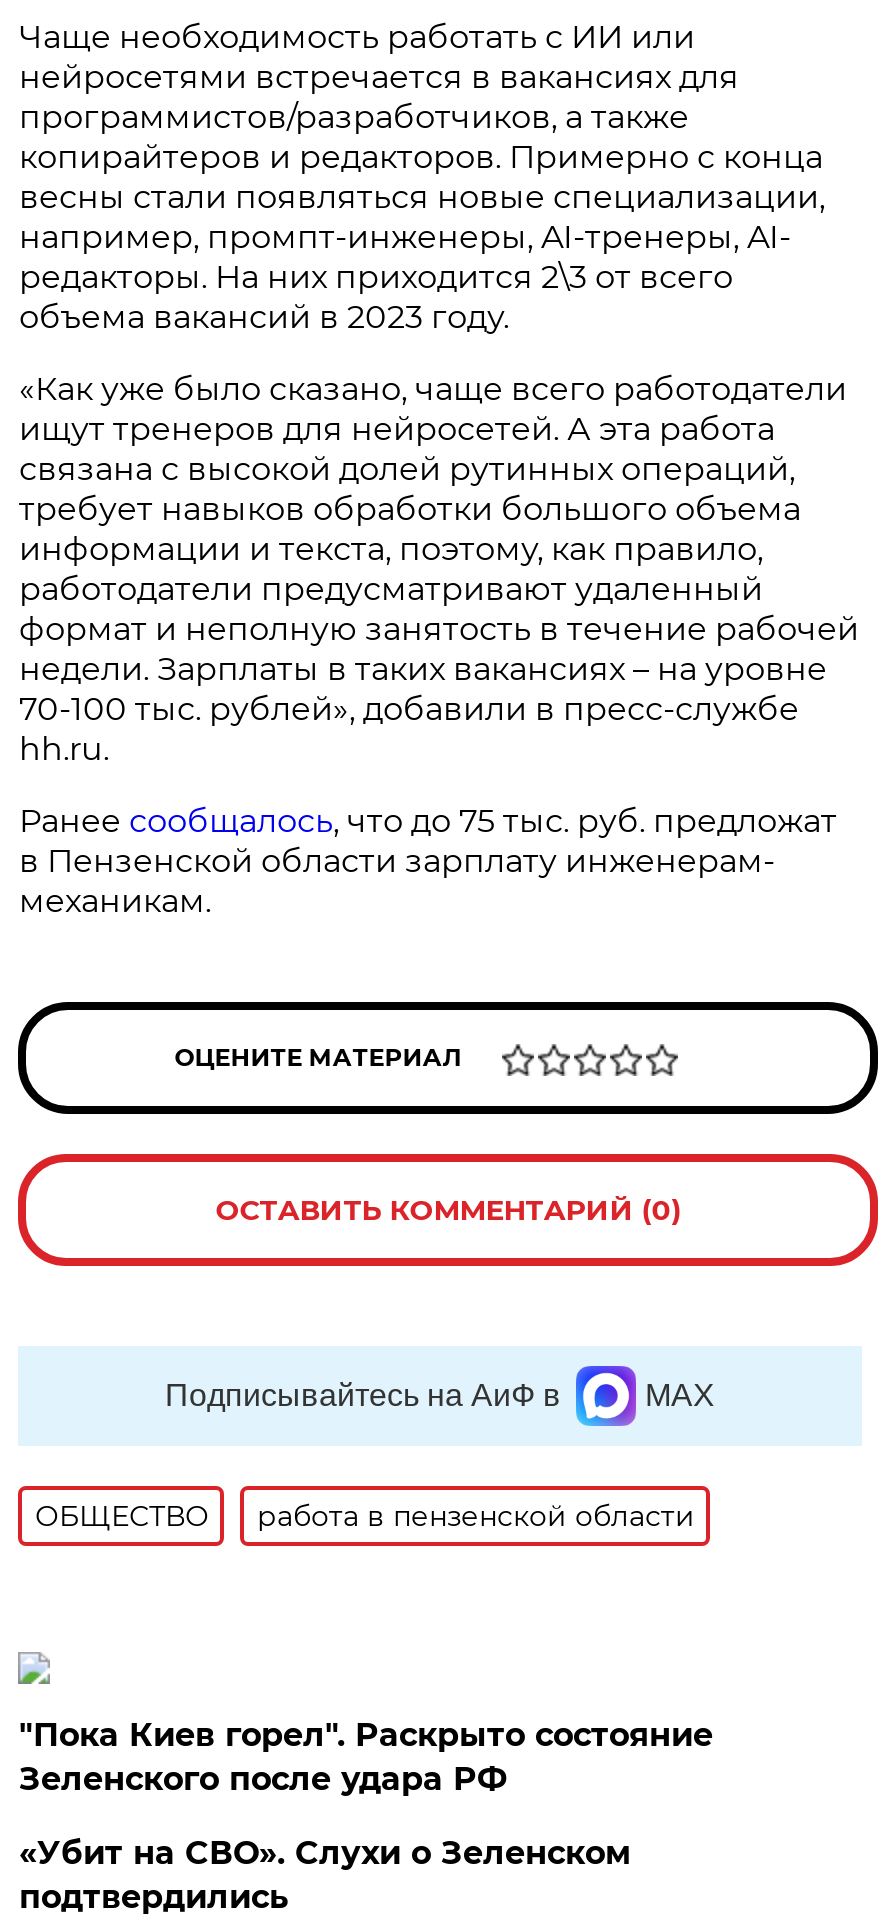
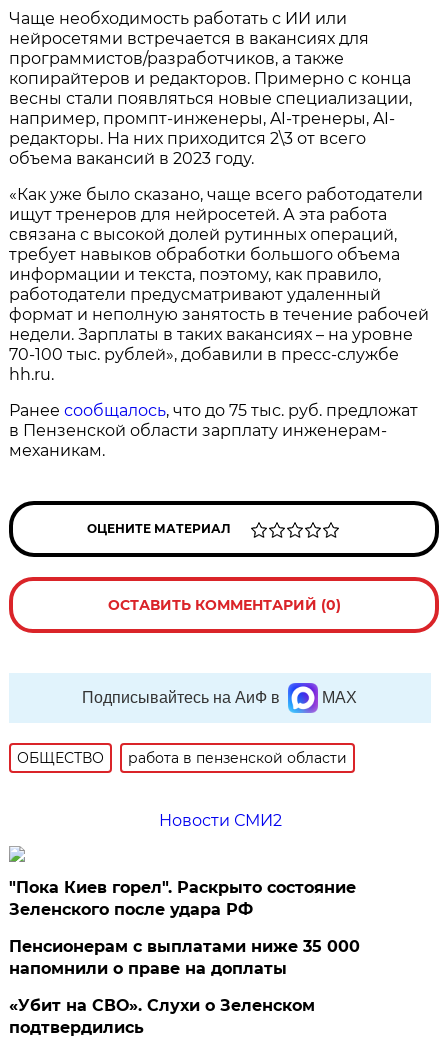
none -> [159,811,282,830] Новости СМИ2
none -> [9,937,360,978] Пенсионерам с выплатами ниже 35 000 | напомнили о праве на доплаты

